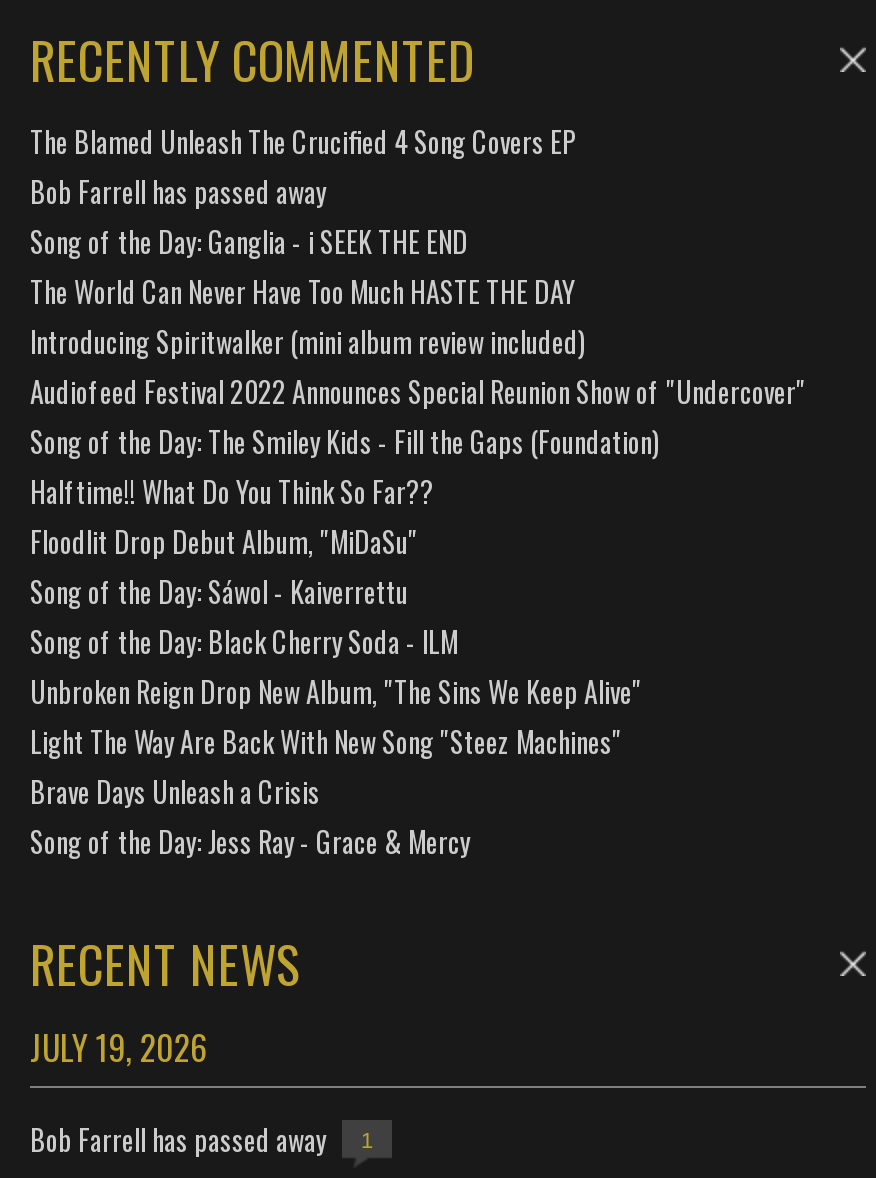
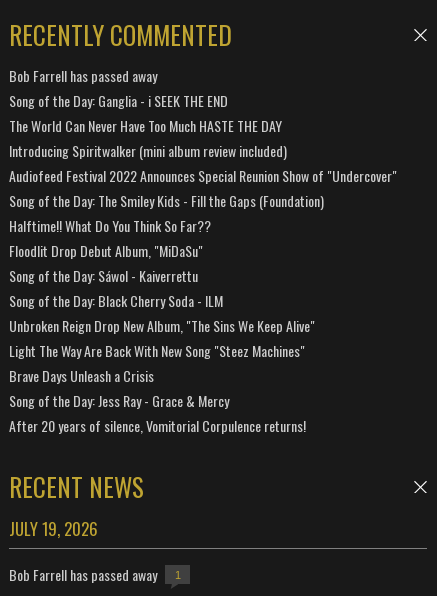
[30,120,576,162] The Blamed Unleash The Crucified 4 Song Covers EP -> none
moved [30,170,806,862] -> [9,65,397,411]: Bob Farrell has passed away | Song of the Day: Ganglia - i SEEK THE END | The World Can Never Have Too Much HASTE THE DAY | ... | Brave Days Unleash a Crisis | Song of the Day: Jess Ray - Grace & Mercy
none -> [9,415,306,436] After 20 years of silence, Vomitorial Corpulence returns!

